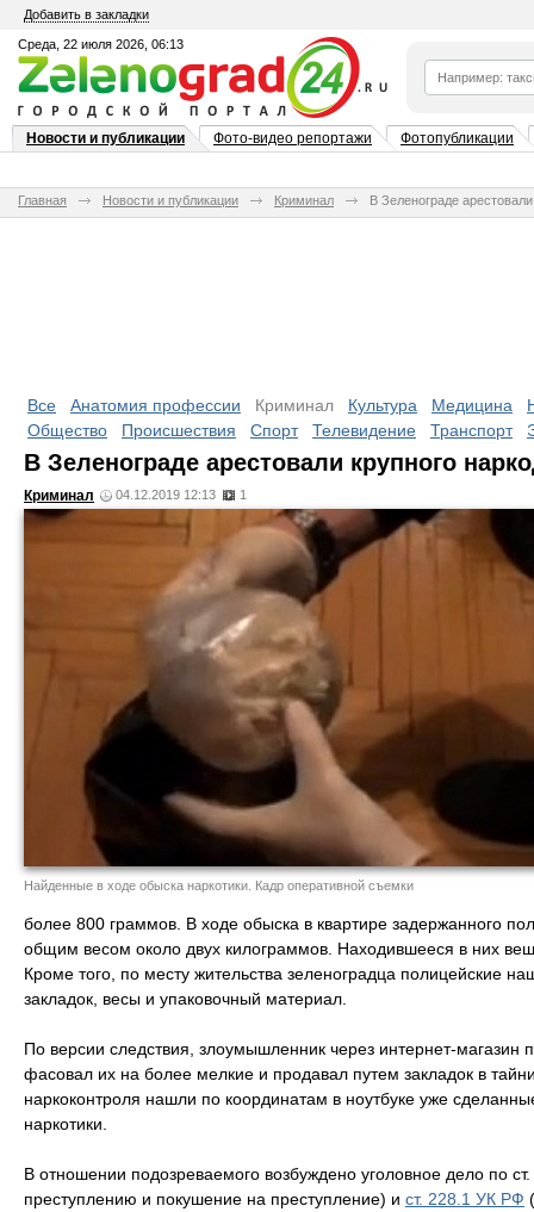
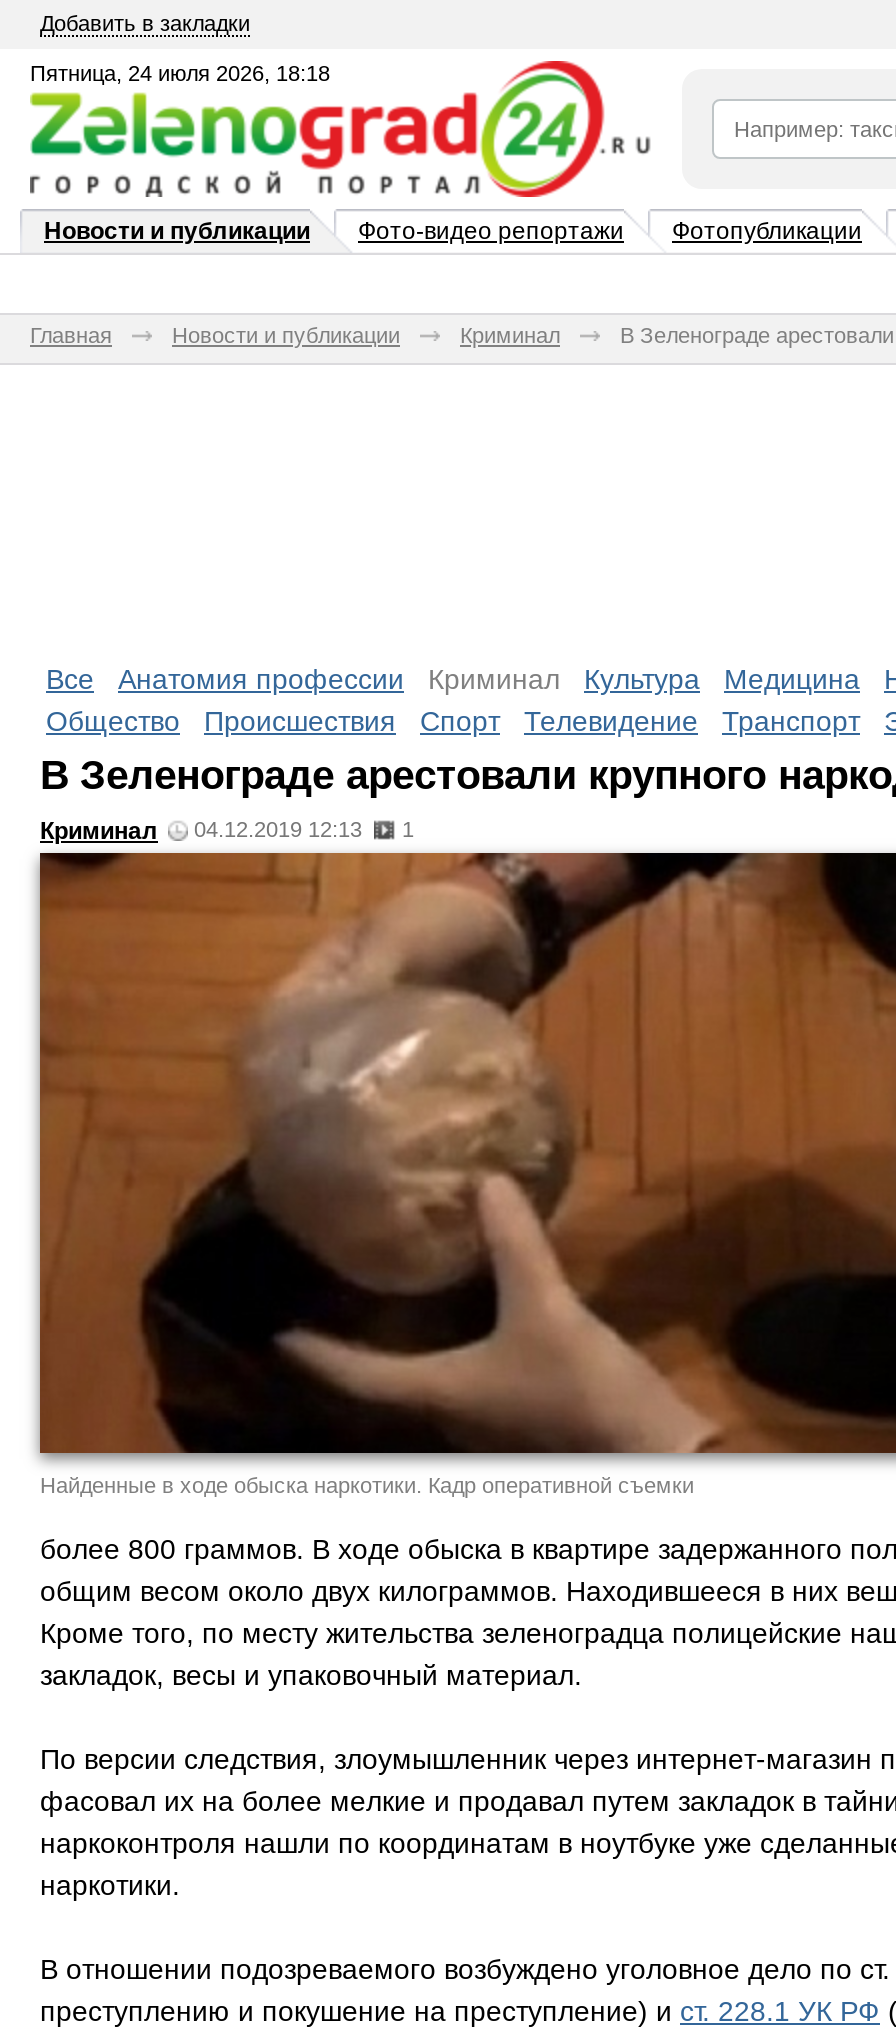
[18,37,184,51] Среда, 22 июля 2026, 06:13 -> [30,61,330,85] Пятница, 24 июля 2026, 18:18

